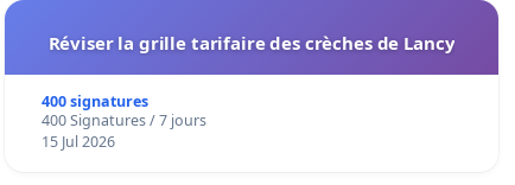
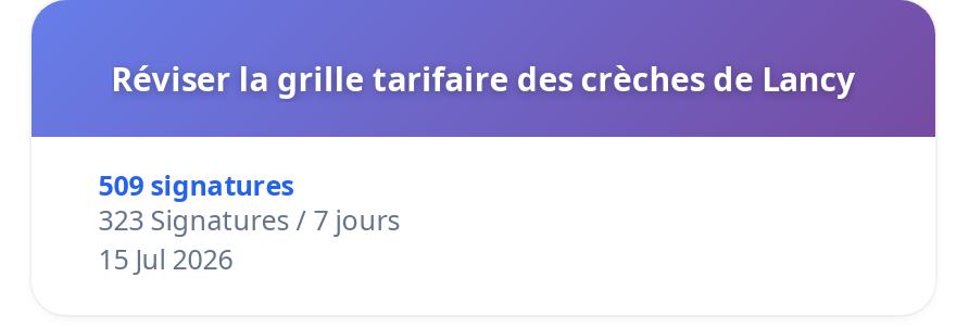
[41,92,148,112] 400 signatures -> [98,168,294,205] 509 signatures
[41,111,206,131] 400 Signatures / 7 jours -> [98,203,400,239] 323 Signatures / 7 jours

